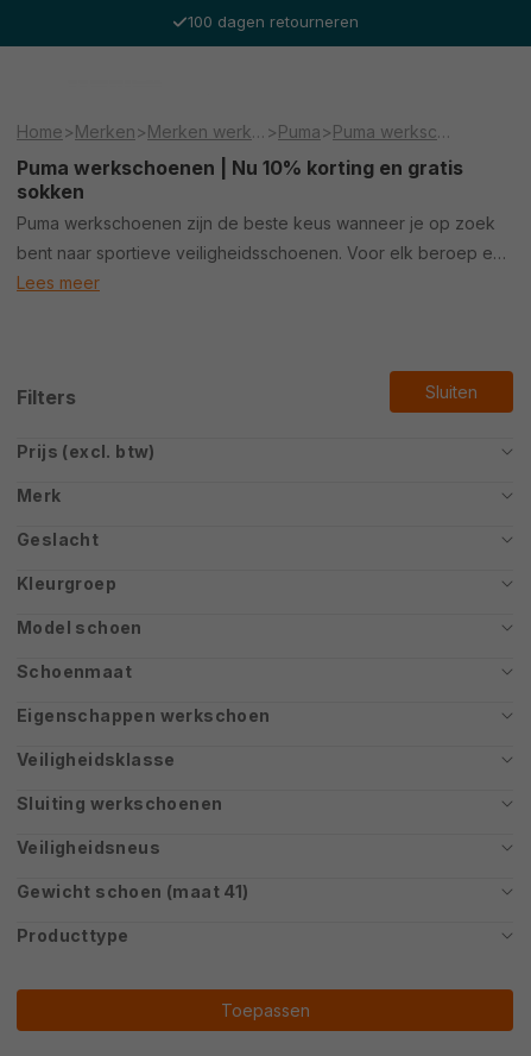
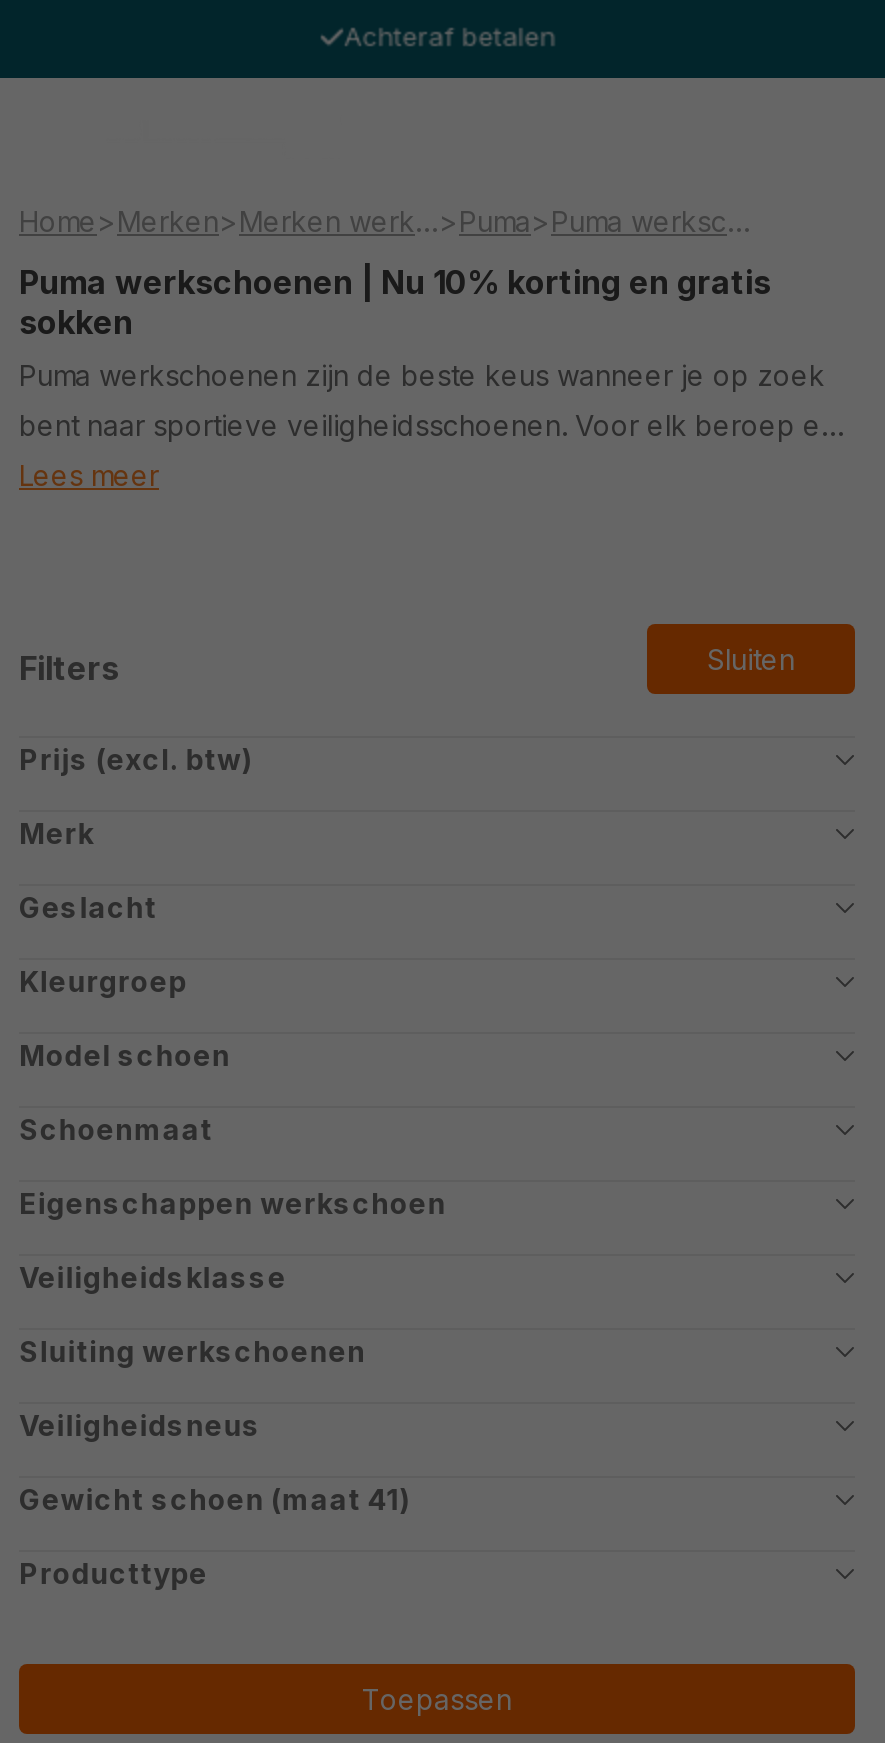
[187,12,358,31] 100 dagen retourneren -> [344,20,556,52] Achteraf betalen

